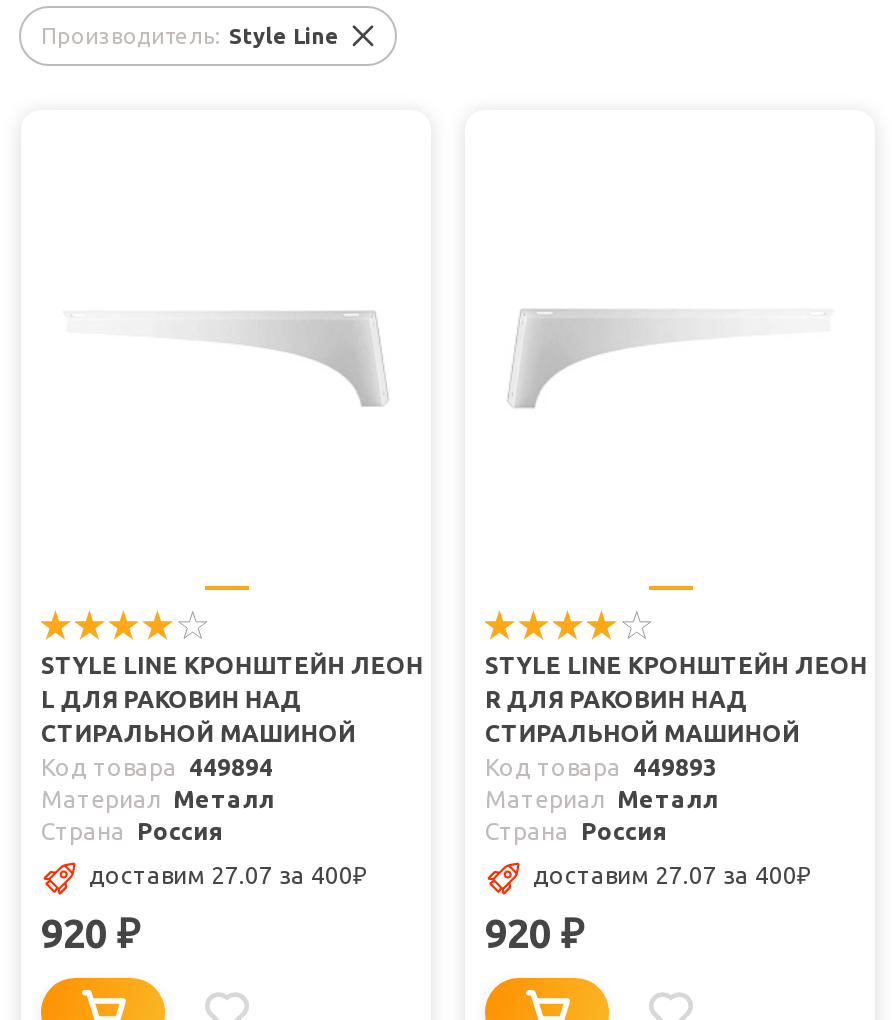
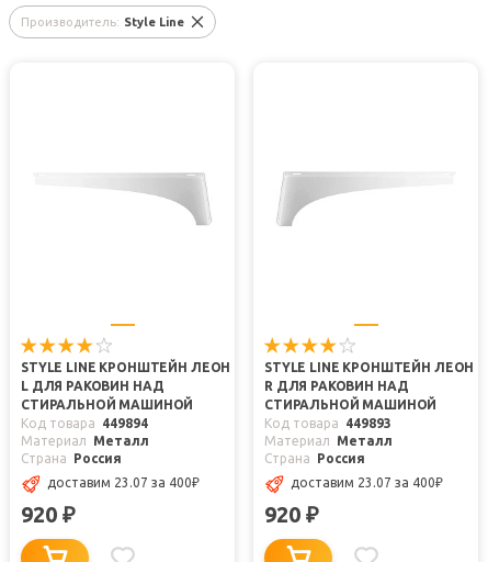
[89,861,367,889] доставим 27.07 за 400₽ -> [47,475,200,490] доставим 23.07 за 400₽
[533,861,811,889] доставим 27.07 за 400₽ -> [291,475,443,490] доставим 23.07 за 400₽

